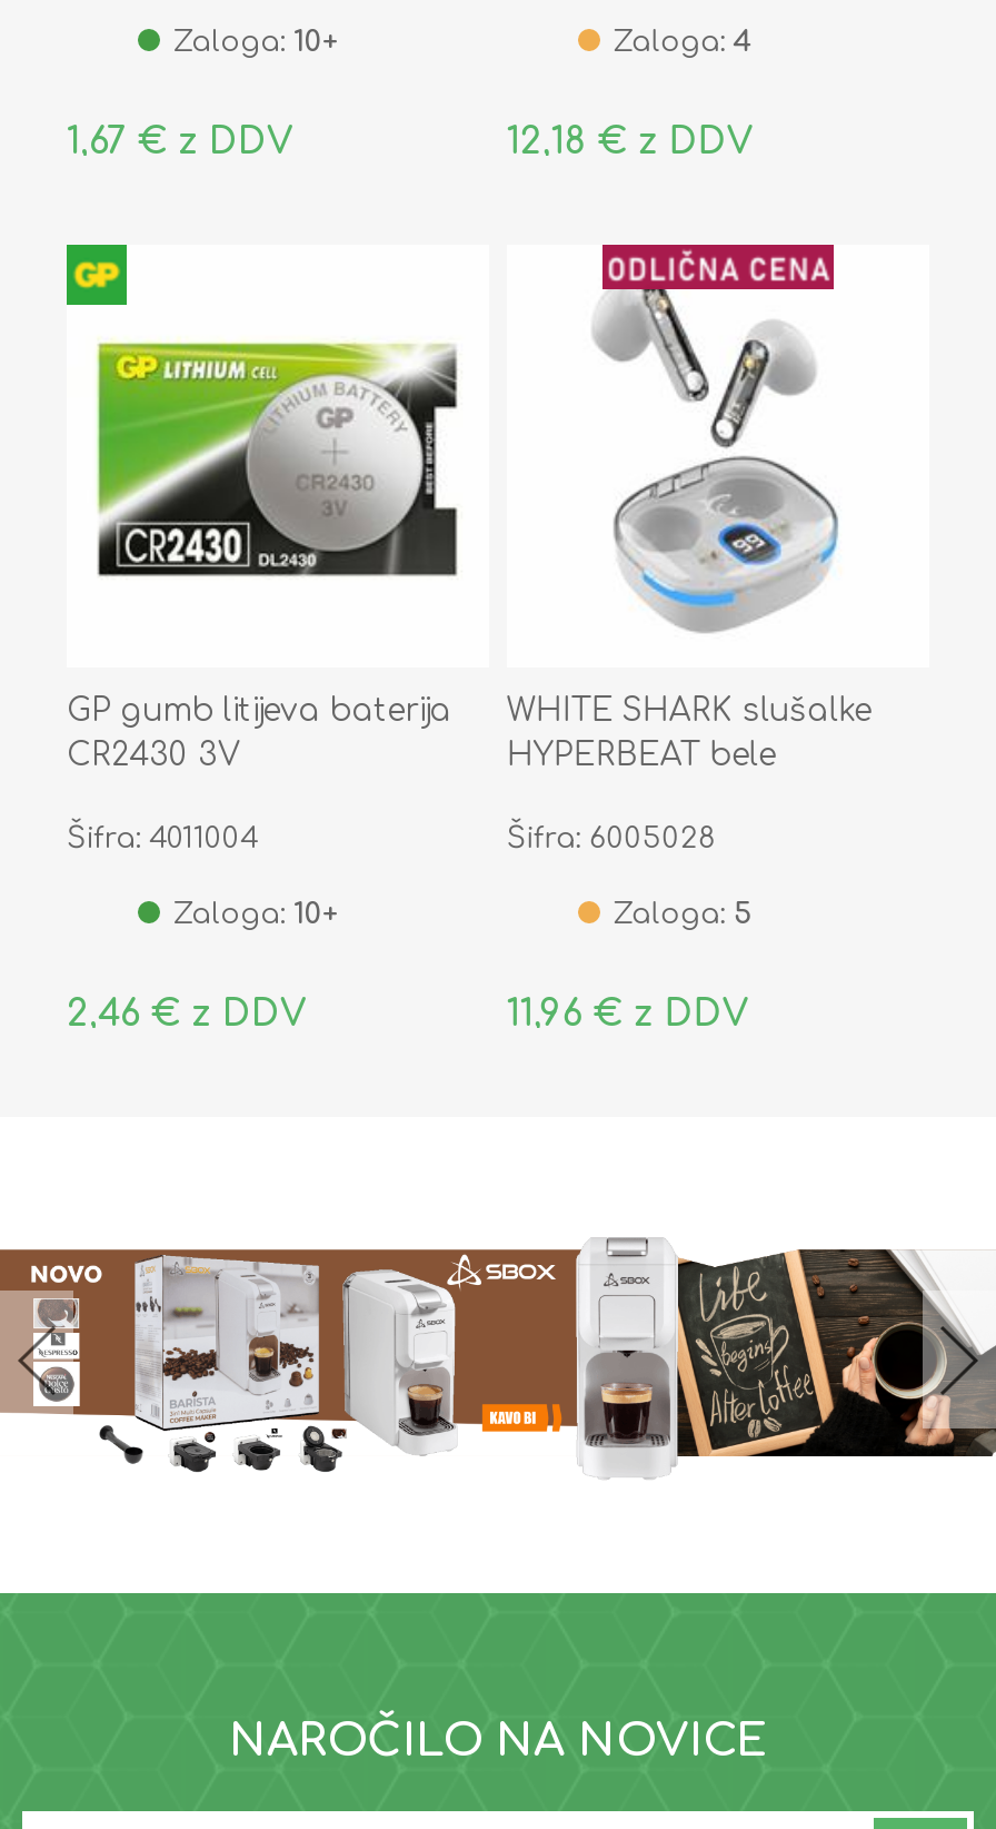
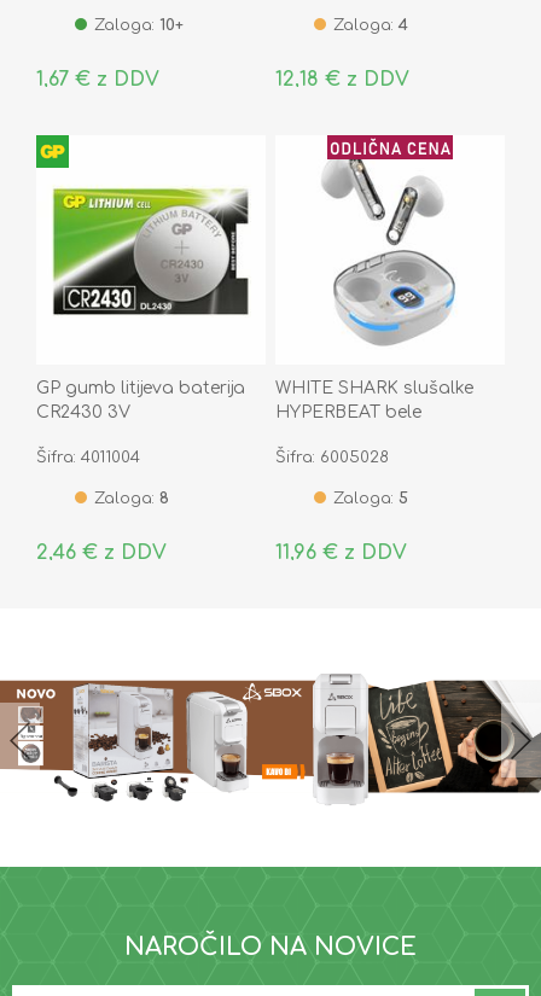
[173,899,338,930] Zaloga: 10+ -> [94,490,169,507] Zaloga: 8

